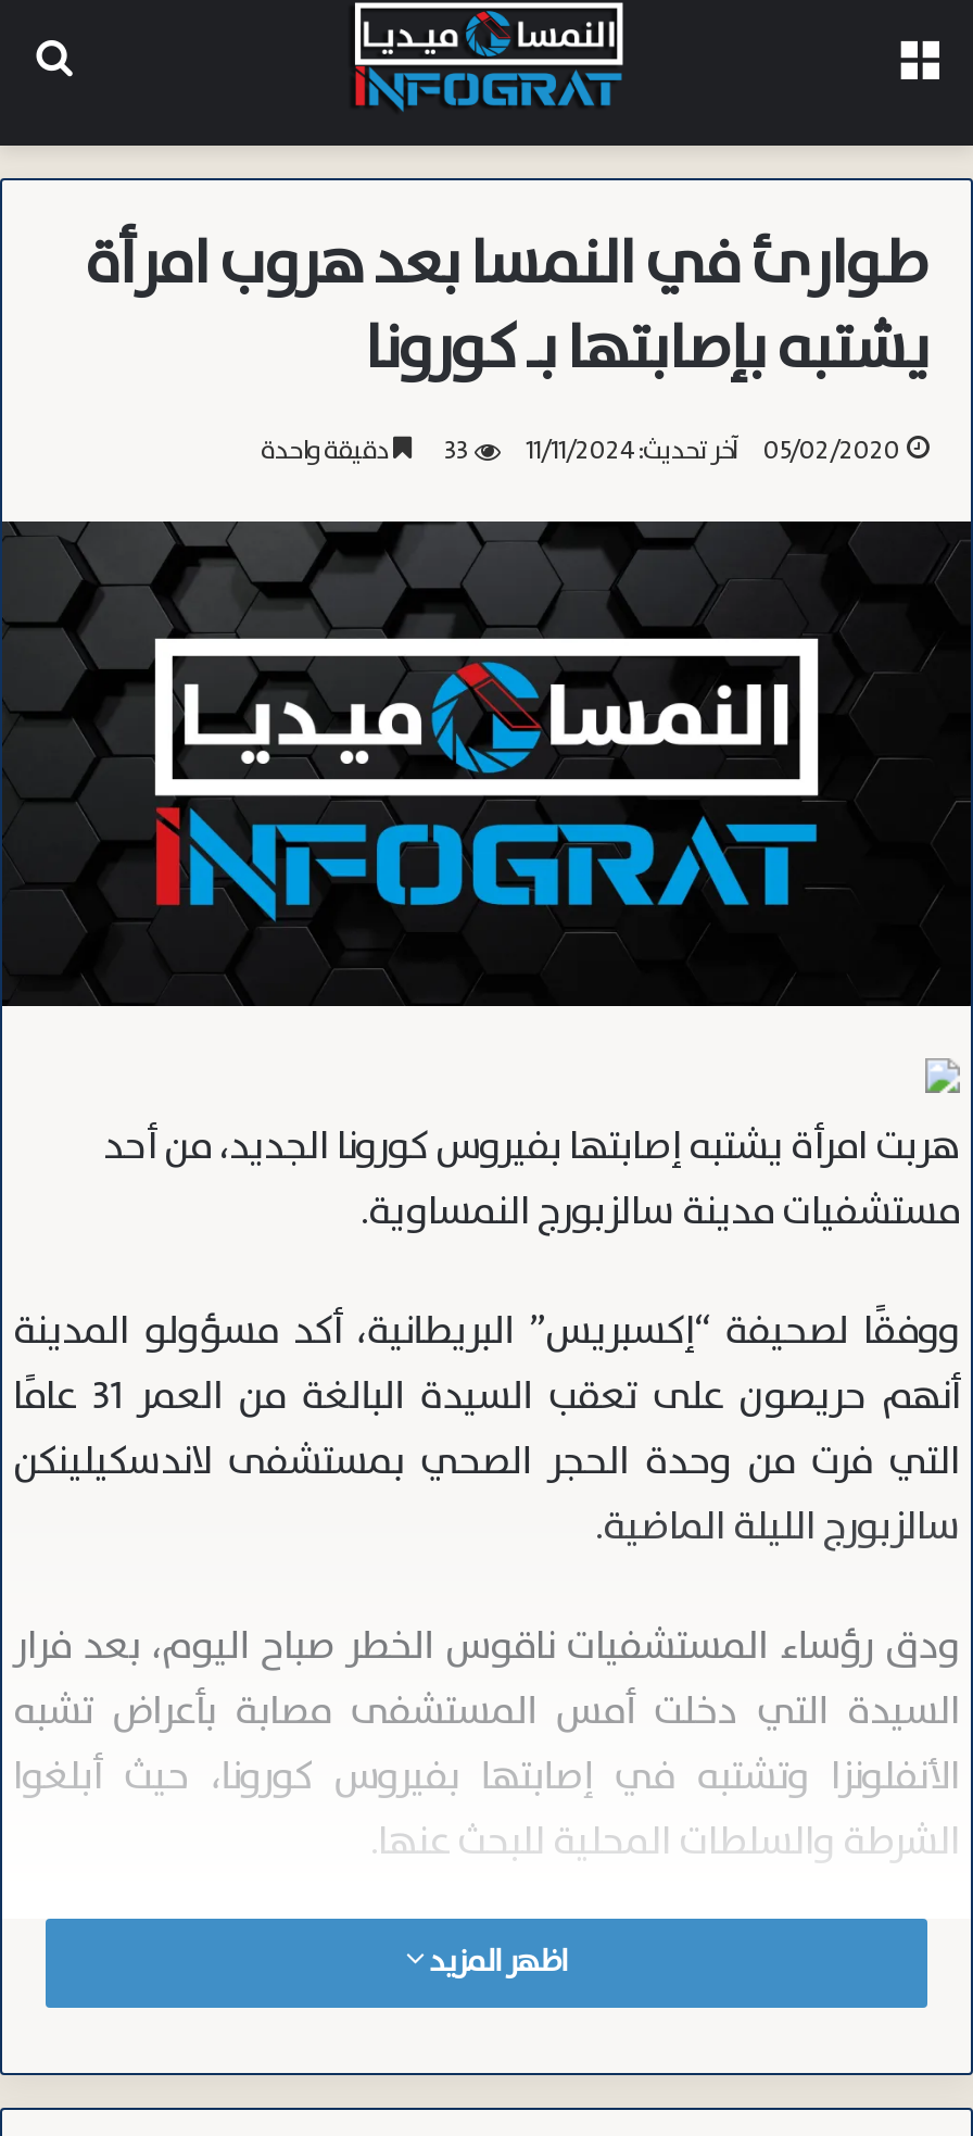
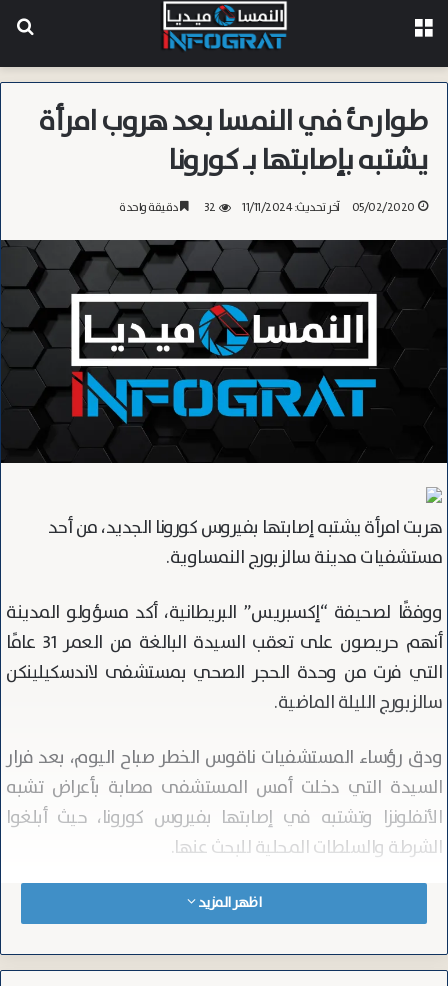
[261,430,468,472] 33 دقيقة واحدة -> [119,198,215,217] 32 دقيقة واحدة

